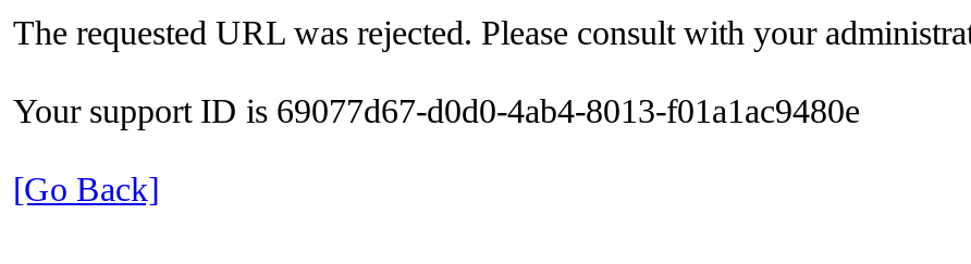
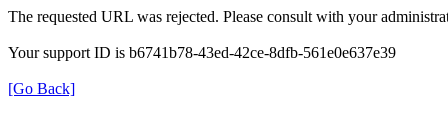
[13,92,860,129] Your support ID is 69077d67-d0d0-4ab4-8013-f01a1ac9480e -> [8,44,396,61] Your support ID is b6741b78-43ed-42ce-8dfb-561e0e637e39

